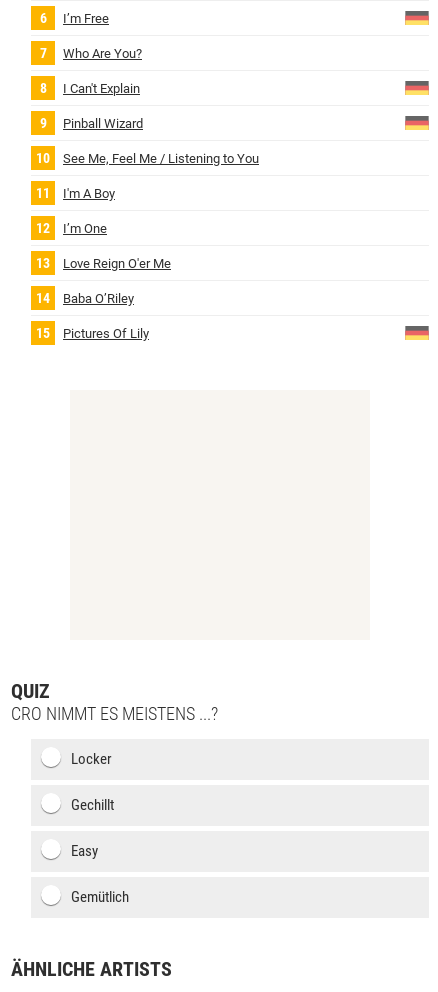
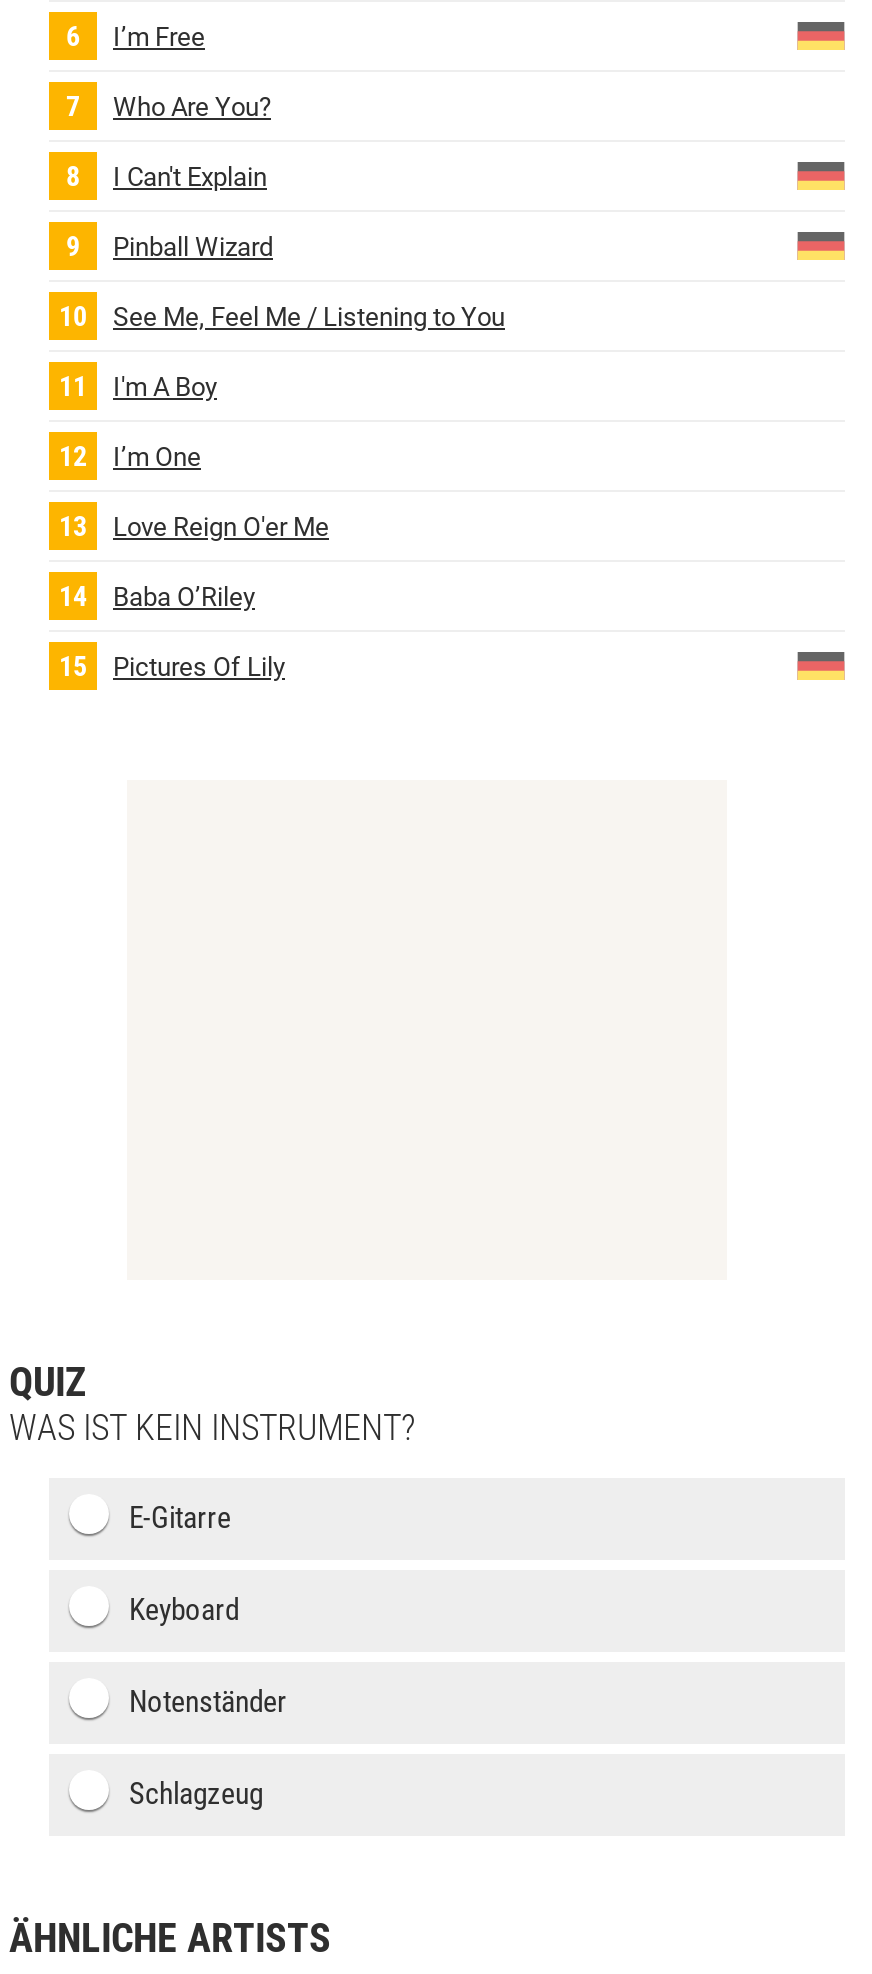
[11,703,218,724] CRO NIMMT ES MEISTENS ...? -> [9,1406,415,1448] WAS IST KEIN INSTRUMENT?
[71,750,112,768] Locker -> [129,1500,231,1536] E-Gitarre
[71,796,114,814] Gechillt -> [129,1592,239,1628] Keyboard
[71,842,98,860] Easy -> [129,1684,287,1720] Notenständer
[71,888,129,906] Gemütlich -> [129,1776,263,1812] Schlagzeug

